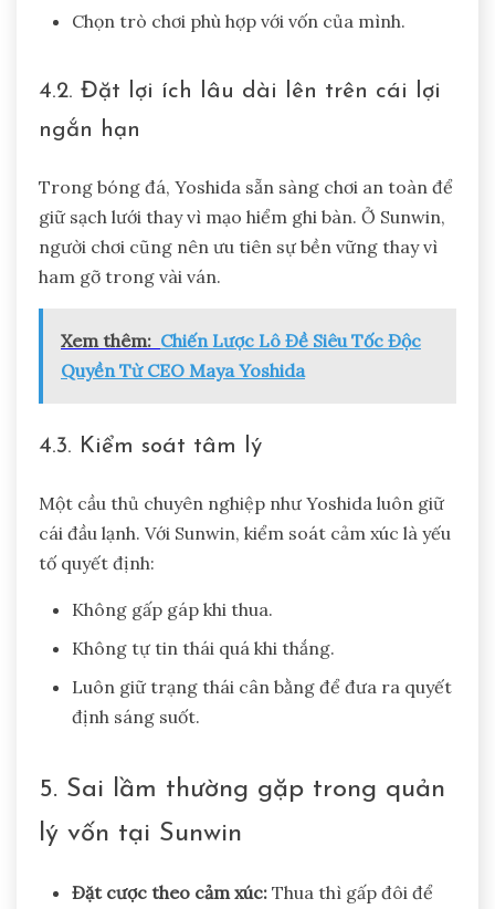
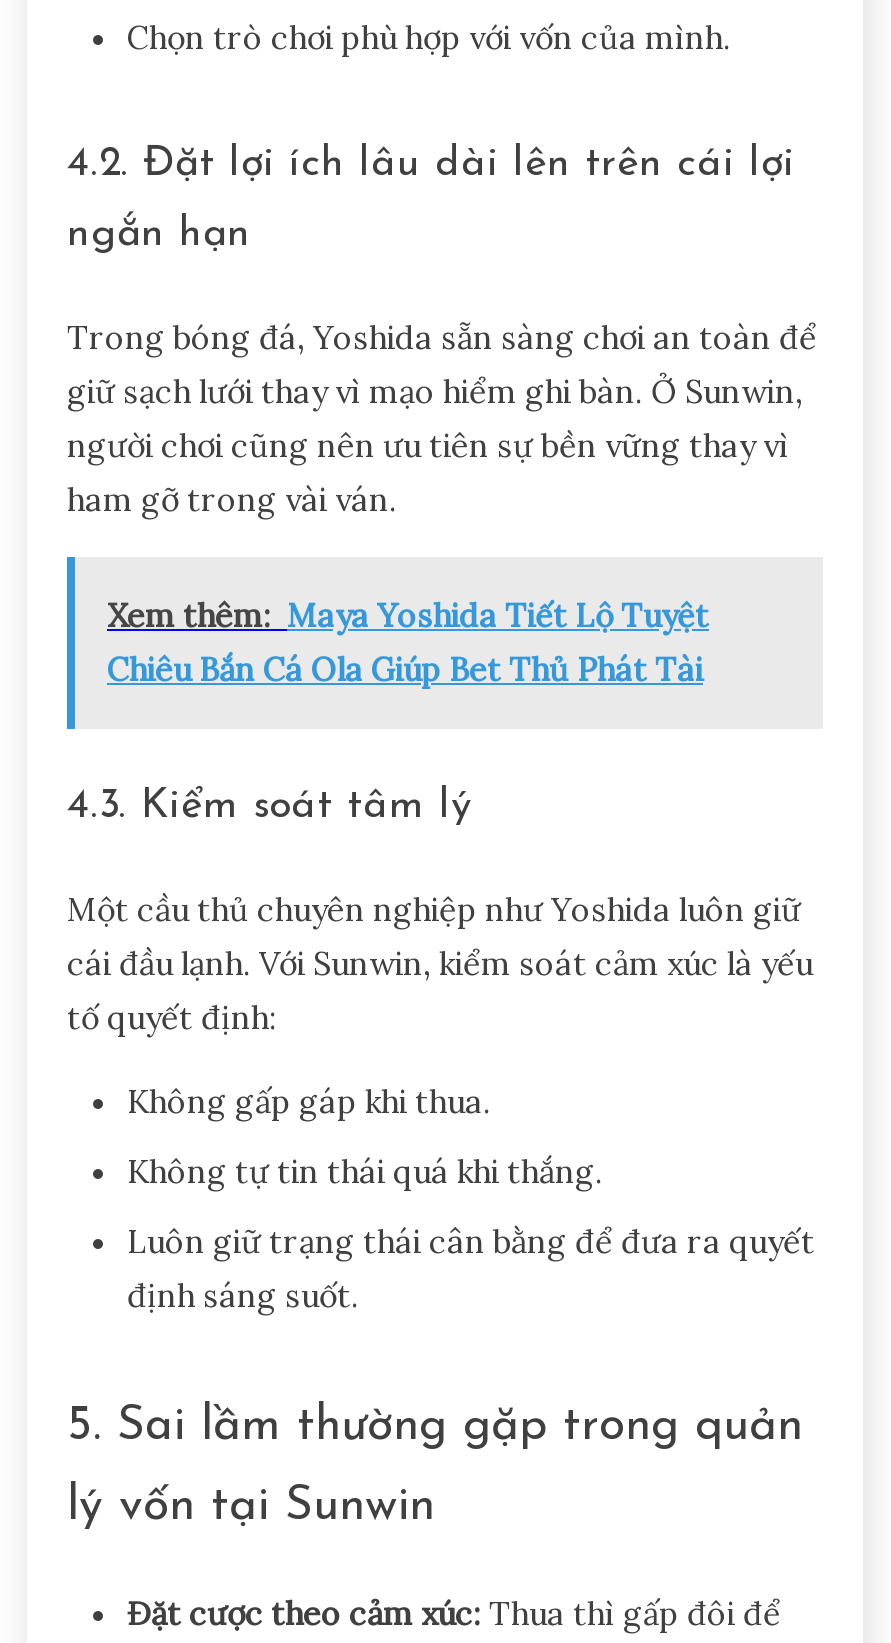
[61,330,421,382] Xem thêm: Chiến Lược Lô Đề Siêu Tốc Độc | Quyền Từ CEO Maya Yoshida -> [107,595,709,689] Xem thêm: Maya Yoshida Tiết Lộ Tuyệt | Chiêu Bắn Cá Ola Giúp Bet Thủ Phát Tài

